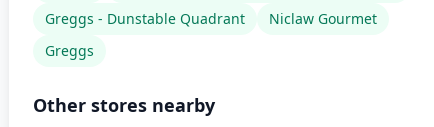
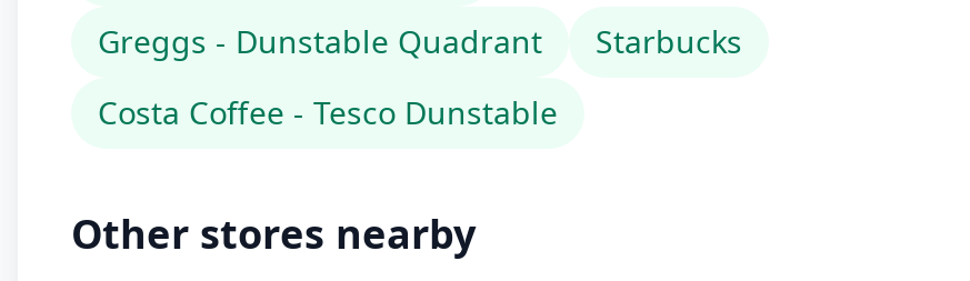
[269,9,377,28] Niclaw Gourmet -> [596,20,742,62] Starbucks
[45,41,94,60] Greggs -> [98,91,558,133] Costa Coffee - Tesco Dunstable

